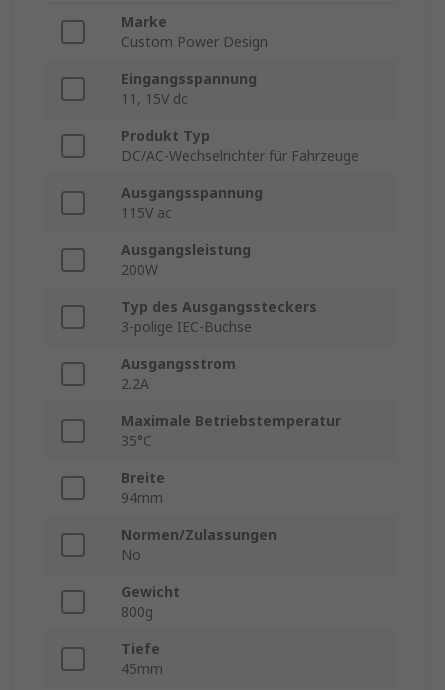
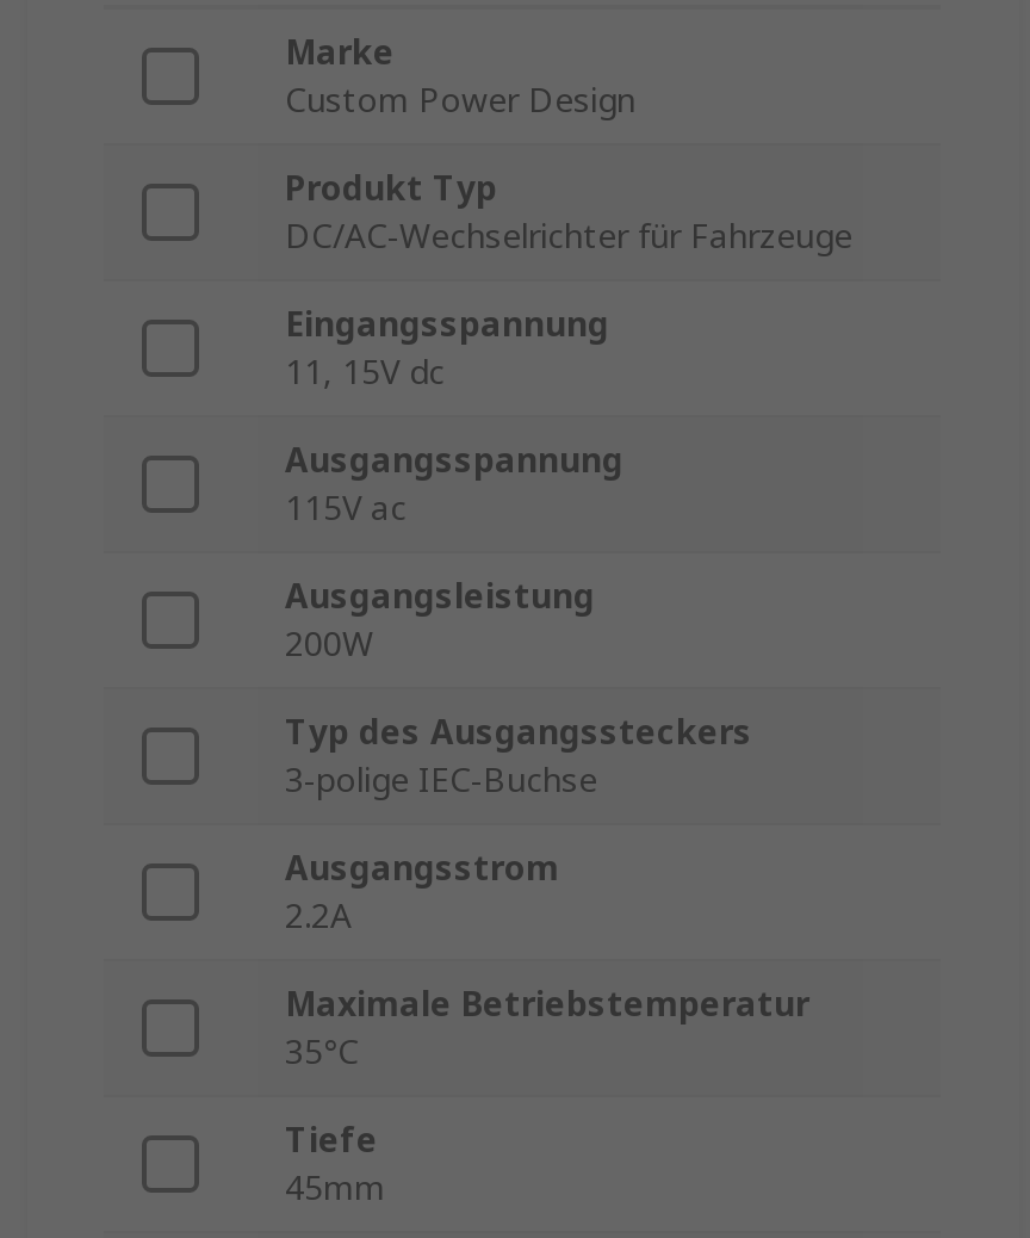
moved [121,69,257,108] -> [285,302,609,395]: Eingangsspannung | 11, 15V dc
moved [121,126,359,165] -> [285,166,852,259]: Produkt Typ | DC/AC-Wechselrichter für Fahrzeuge
[121,468,277,621] Breite | 94mm | Normen/Zulassungen | No | Gewicht | 800g -> none

